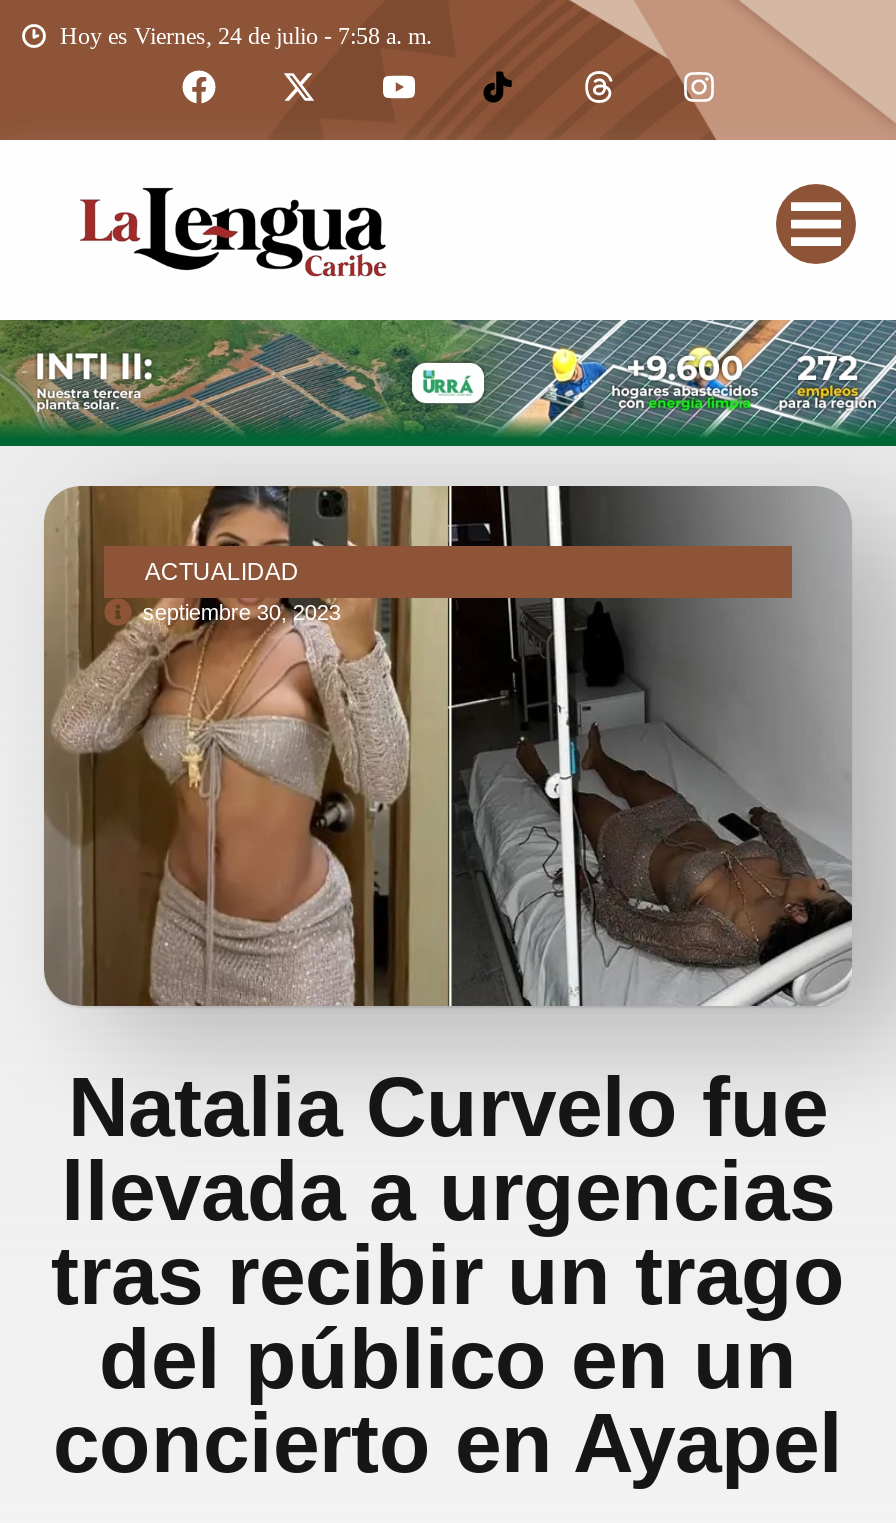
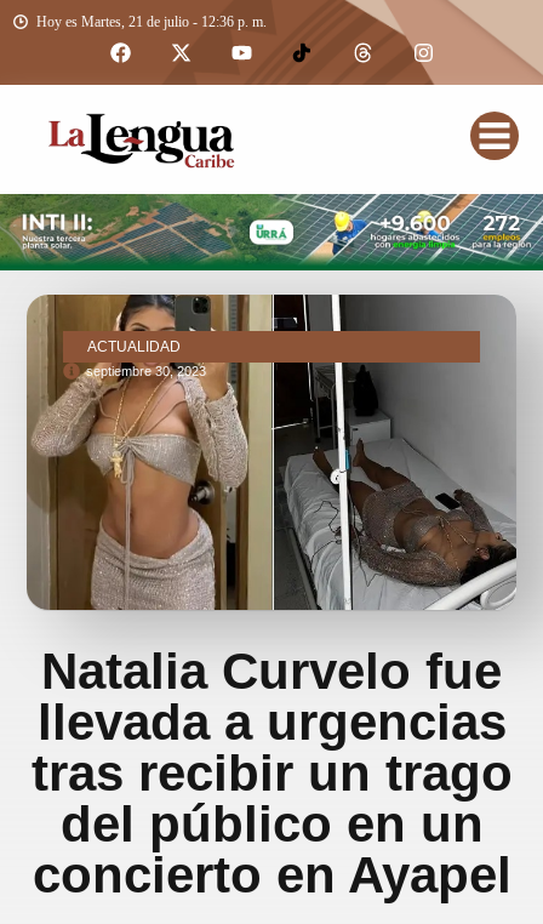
[60,22,432,50] Hoy es Viernes, 24 de julio - 7:58 a. m. -> [36,13,267,30] Hoy es Martes, 21 de julio - 12:36 p. m.

